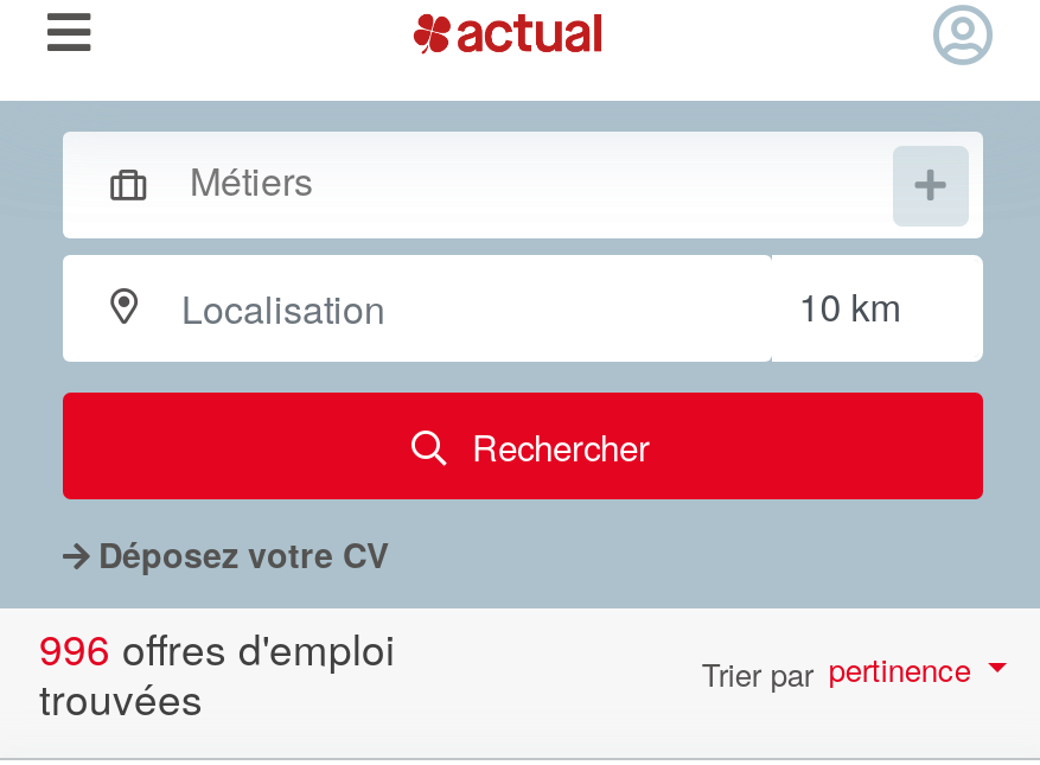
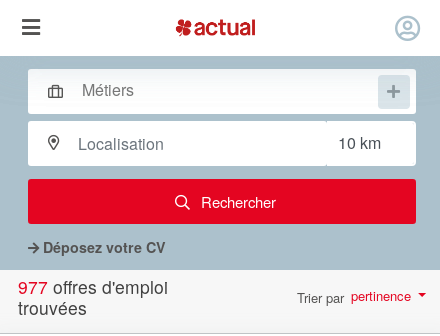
[39,618,395,677] 996 offres d'emploi -> [18,274,168,299] 977 offres d'emploi

